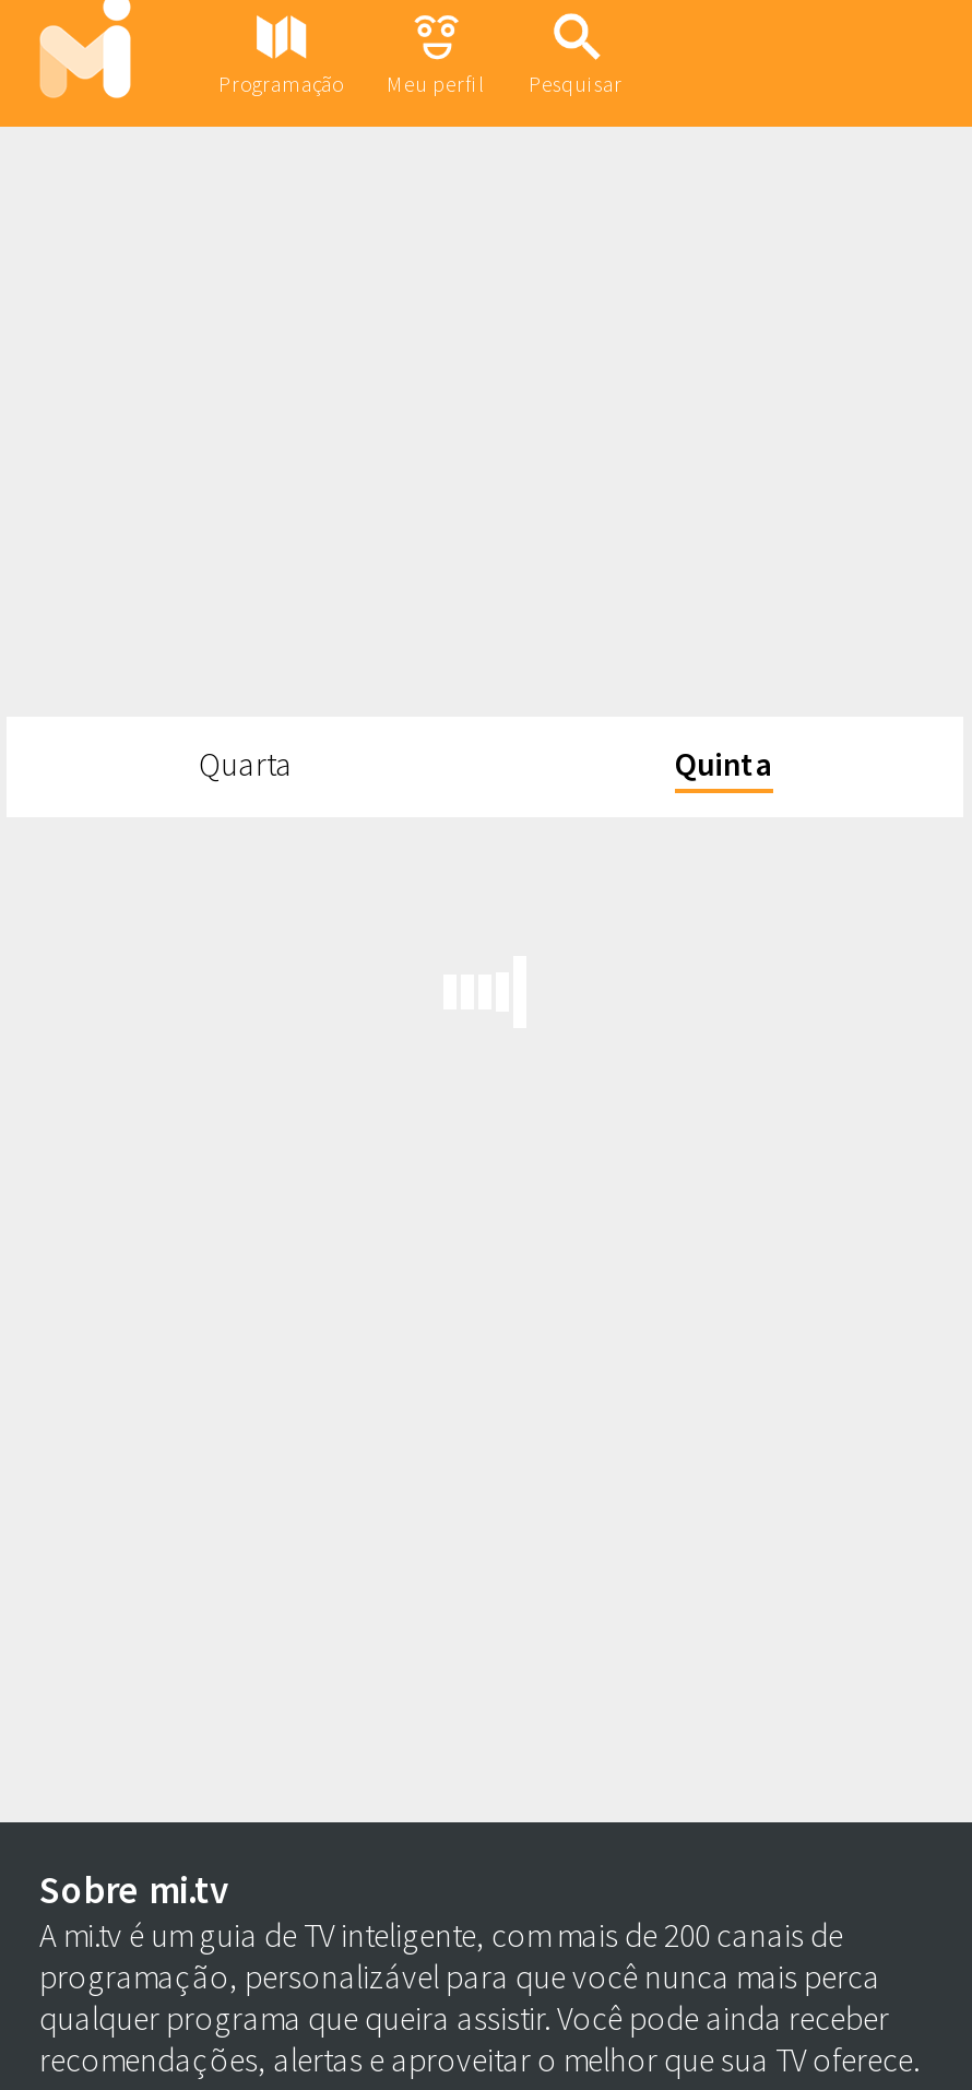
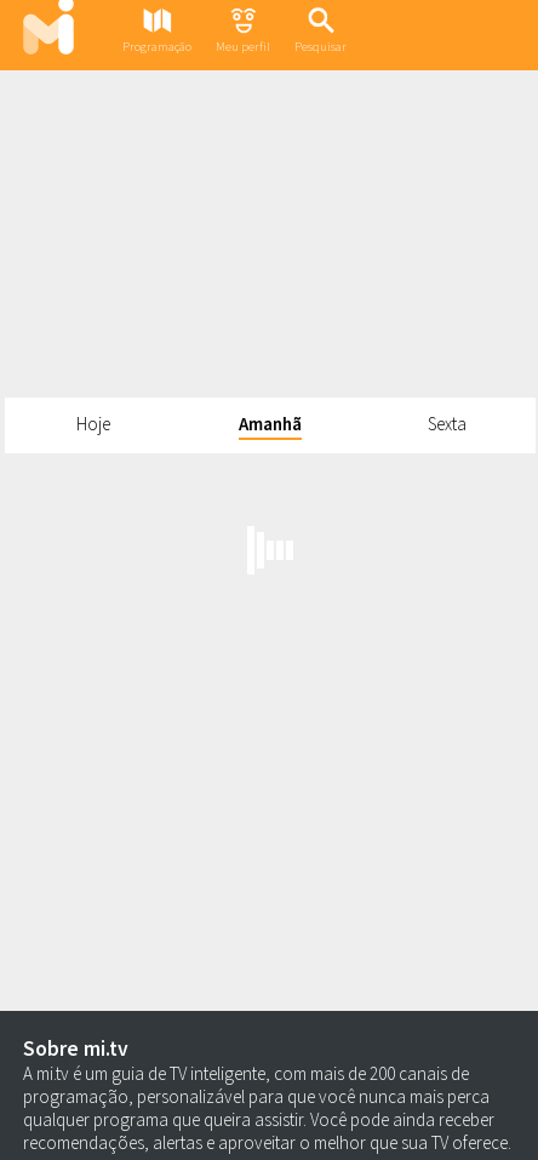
[199,743,773,784] Quarta | Quinta -> [76,412,467,435] Hoje | Amanhã | Sexta

